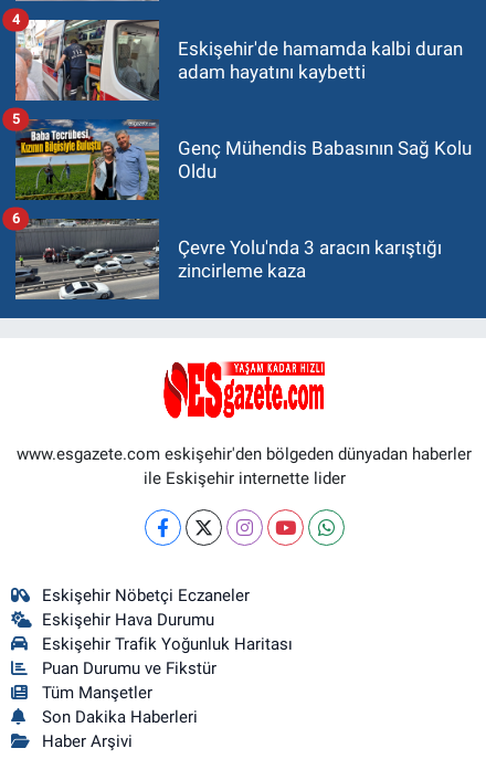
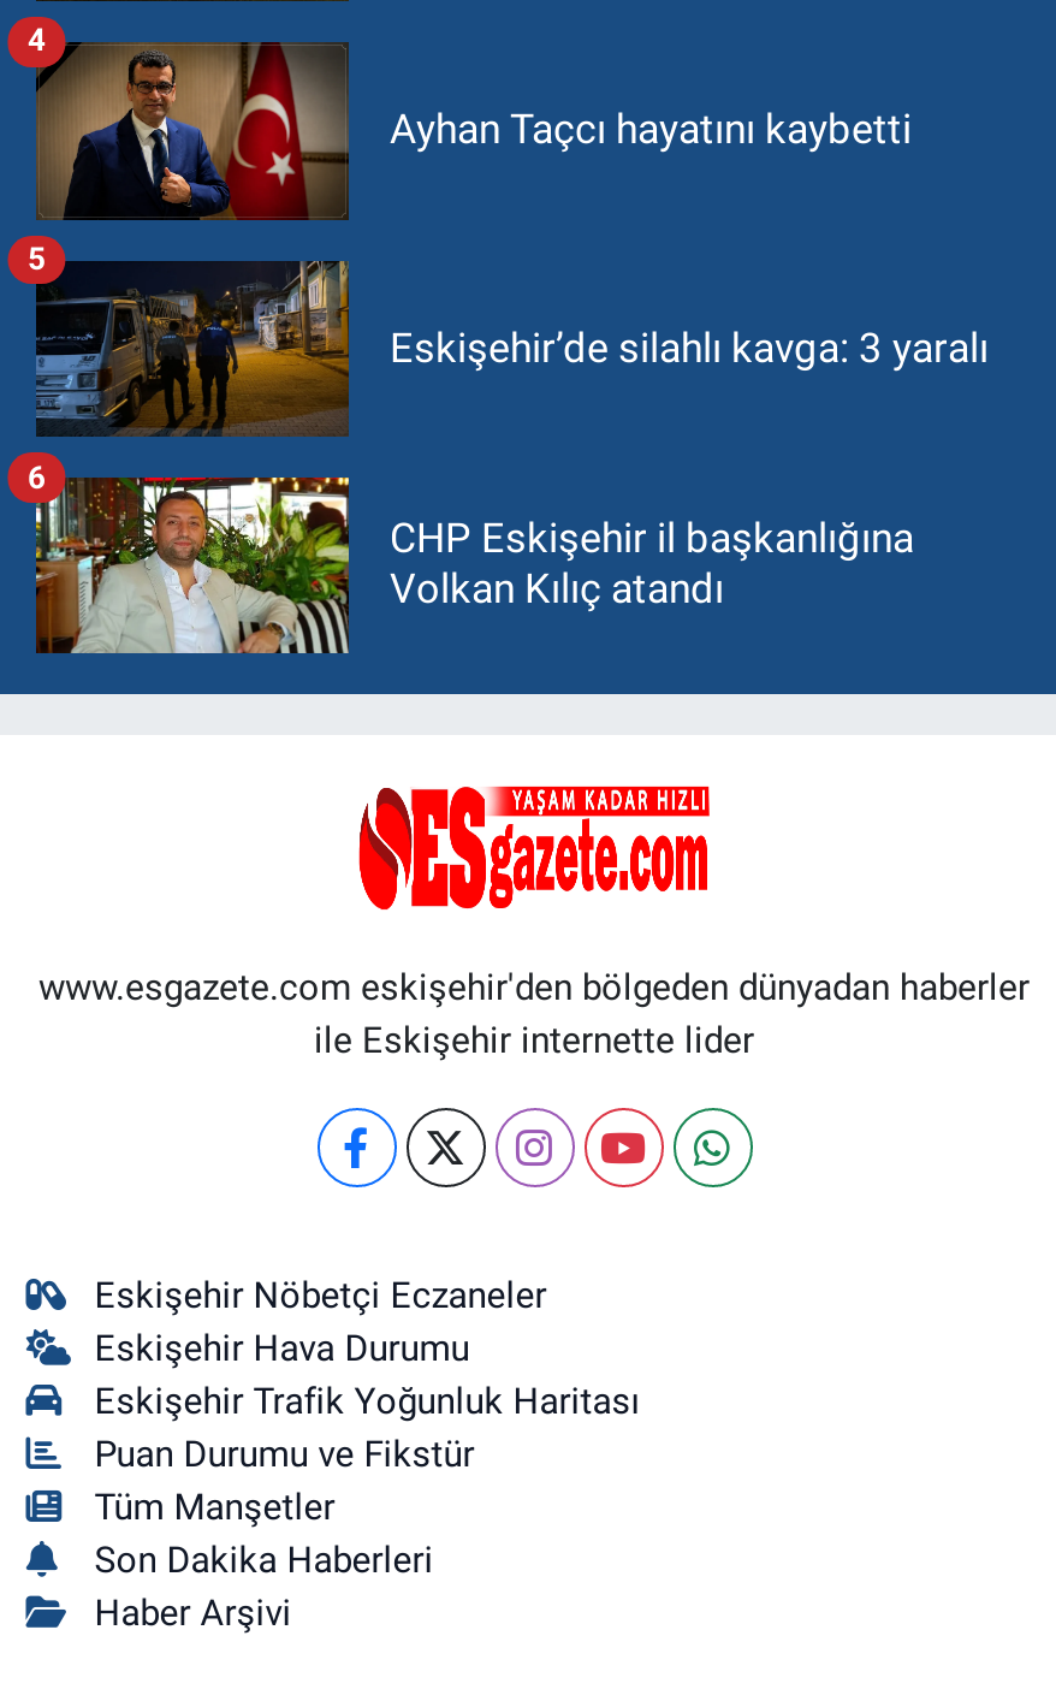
[14,19,463,108] [image] | Eskişehir'de hamamda kalbi duran | adam hayatını kaybetti -> [34,41,912,221] [image] | Ayhan Taçcı hayatını kaybetti
[14,118,472,201] [image] | Genç Mühendis Babasının Sağ Kolu | Oldu -> [34,260,989,438] [image] | Eskişehir’de silahlı kavga: 3 yaralı
[14,218,442,301] [image] | Çevre Yolu'nda 3 aracın karıştığı | zincirleme kaza -> [34,474,914,654] [image] | CHP Eskişehir il başkanlığına | Volkan Kılıç atandı

